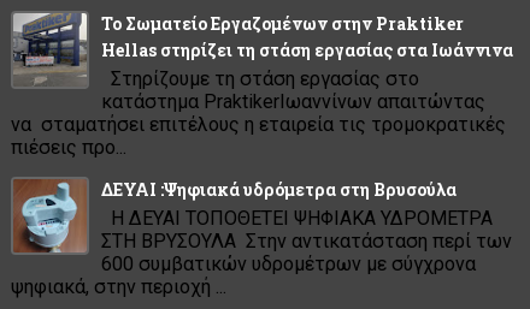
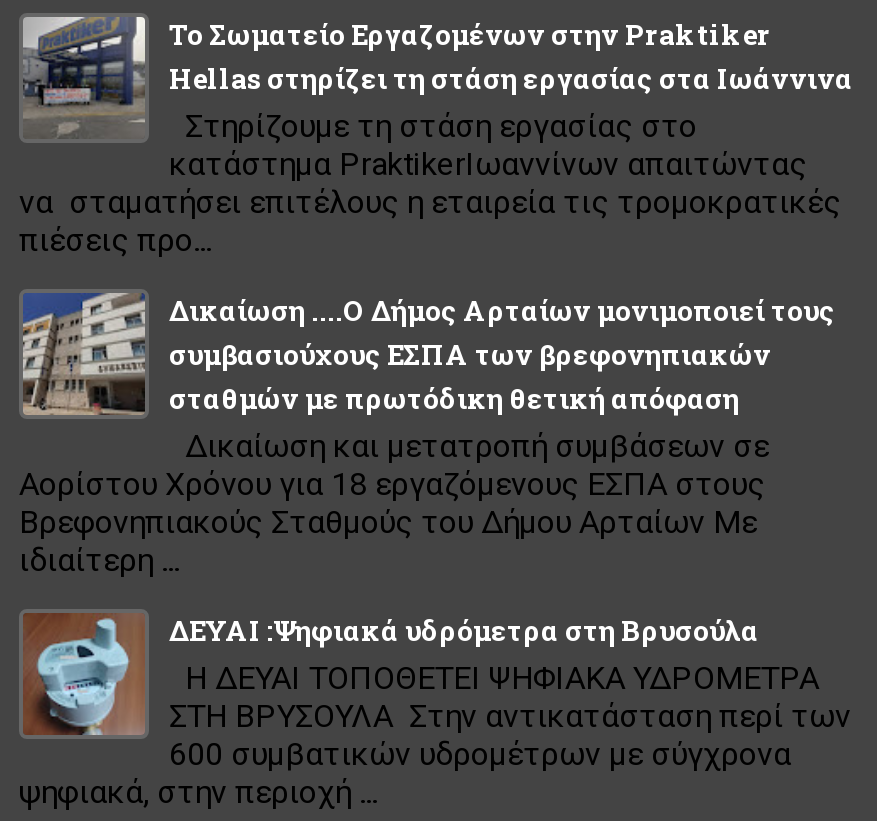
none -> [19,291,835,579] [image] | Δικαίωση ....Ο Δήμος Αρταίων μονιμοποιεί τους | συμβασιούχους ΕΣΠΑ των βρεφονηπιακών | σταθμών με πρωτόδικη θετική απόφαση | Δικαίωση και μετατροπή συμβάσεων σε | Αορίστου Χρόνου για 18 εργαζόμενους ΕΣΠΑ στους | Βρεφονηπιακούς Σταθμούς του Δήμου Αρταίων Με | ιδιαίτερη ...

